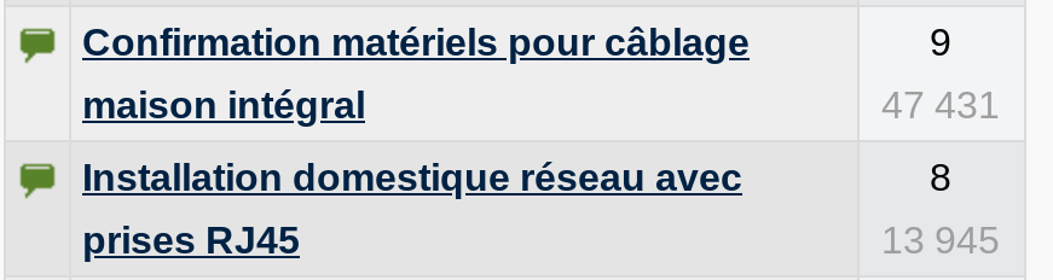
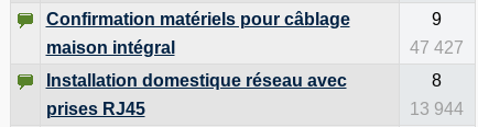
[881,85,1000,126] 47 431 -> [410,39,464,57] 47 427
[881,220,1000,261] 13 945 -> [410,100,464,119] 13 944

